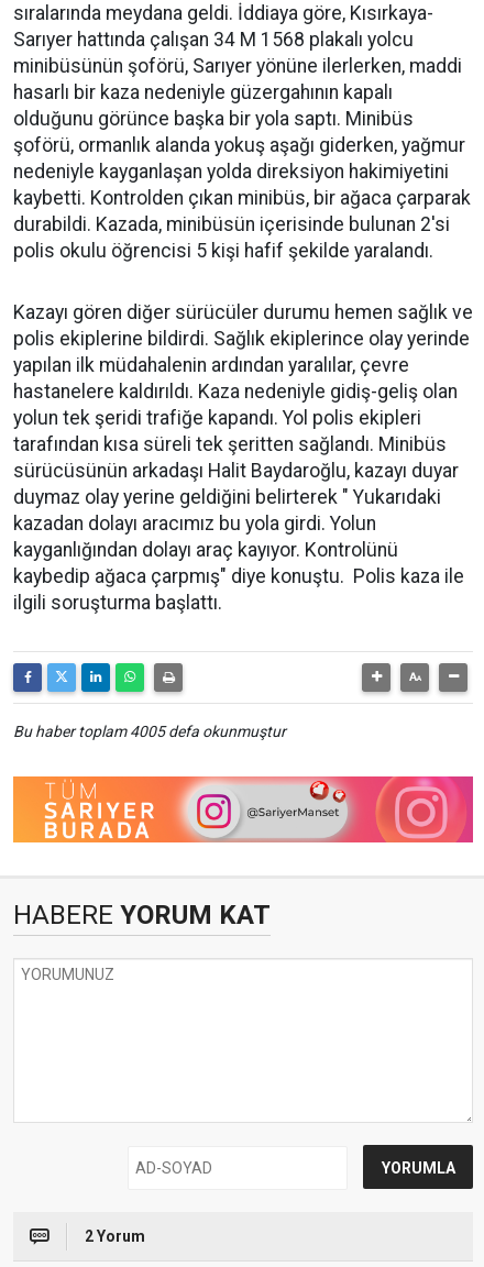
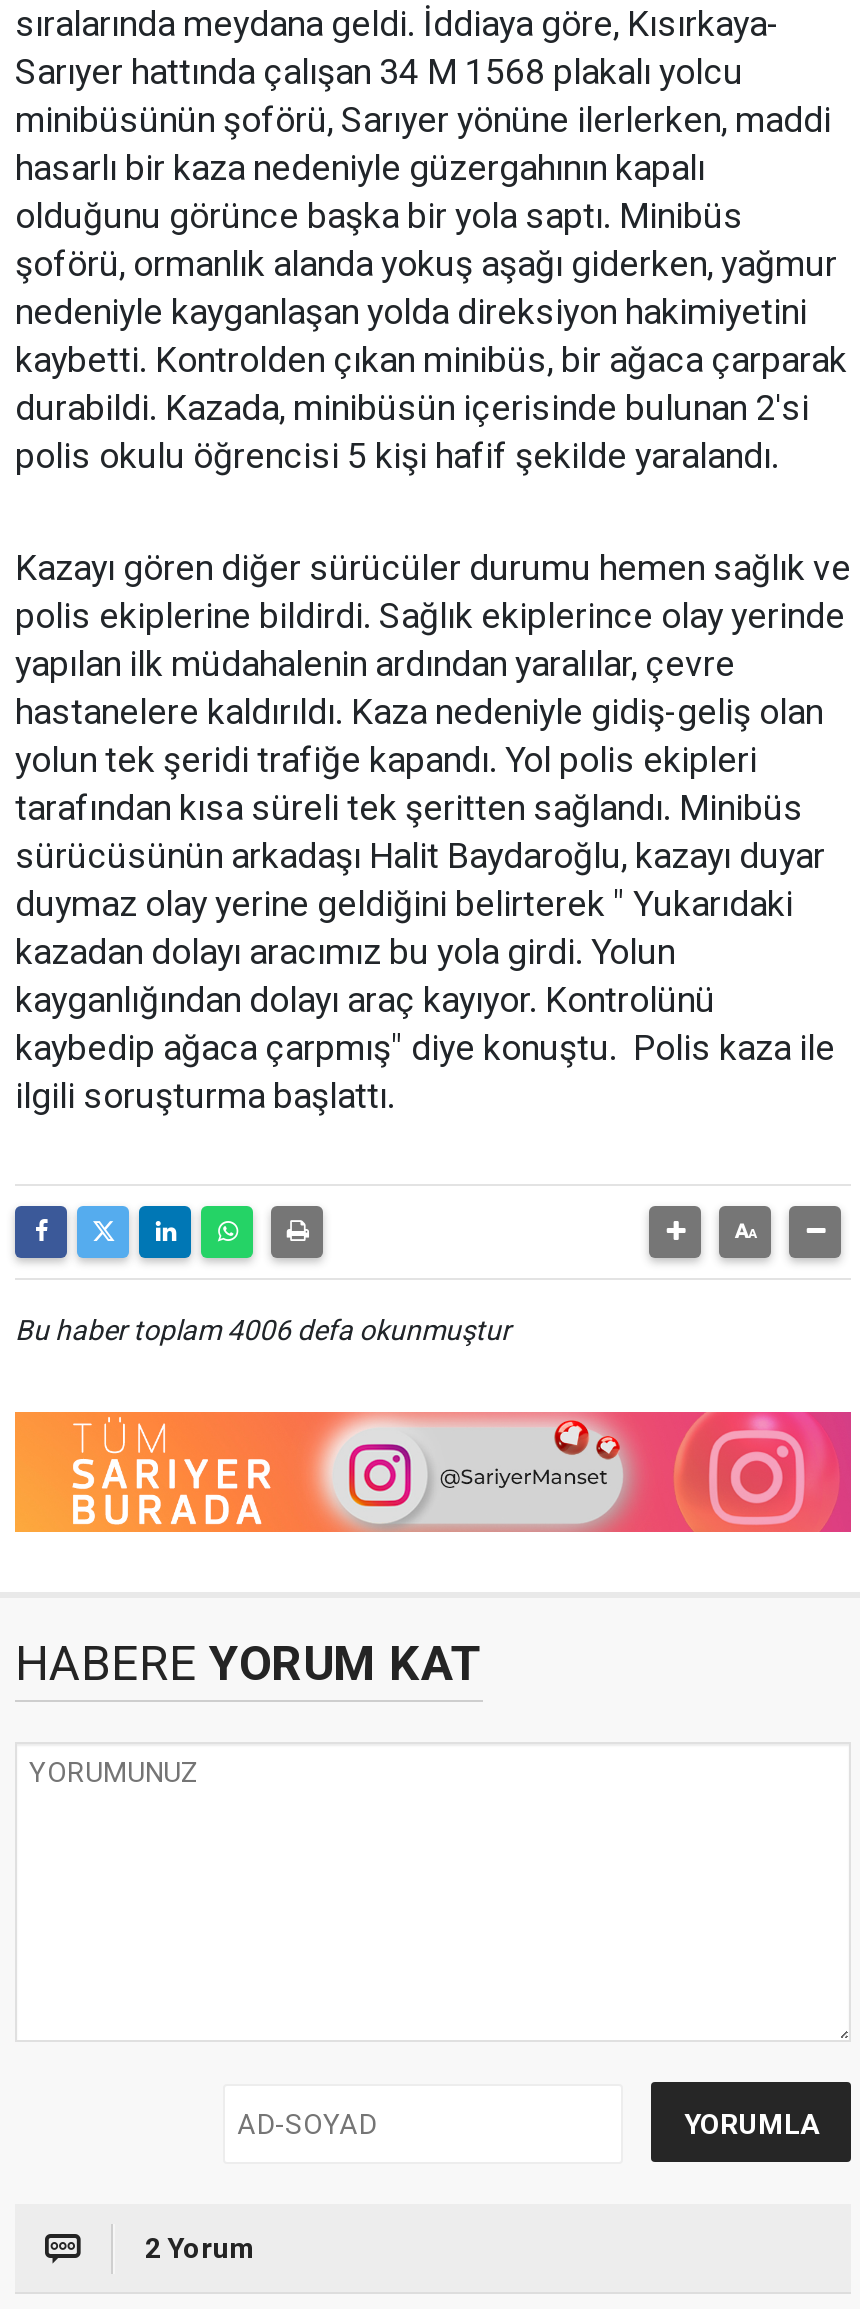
[13,723,286,740] Bu haber toplam 4005 defa okunmuştur -> [15,1314,511,1346] Bu haber toplam 4006 defa okunmuştur

